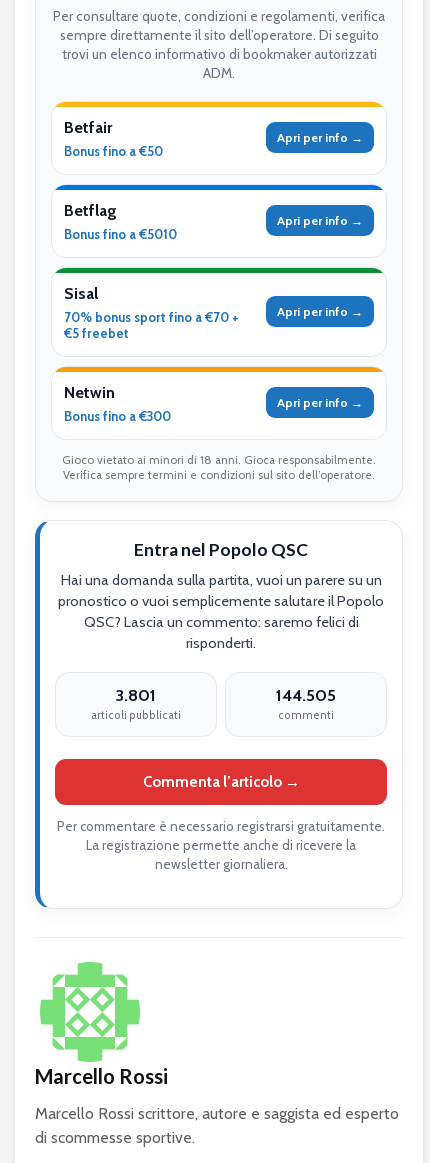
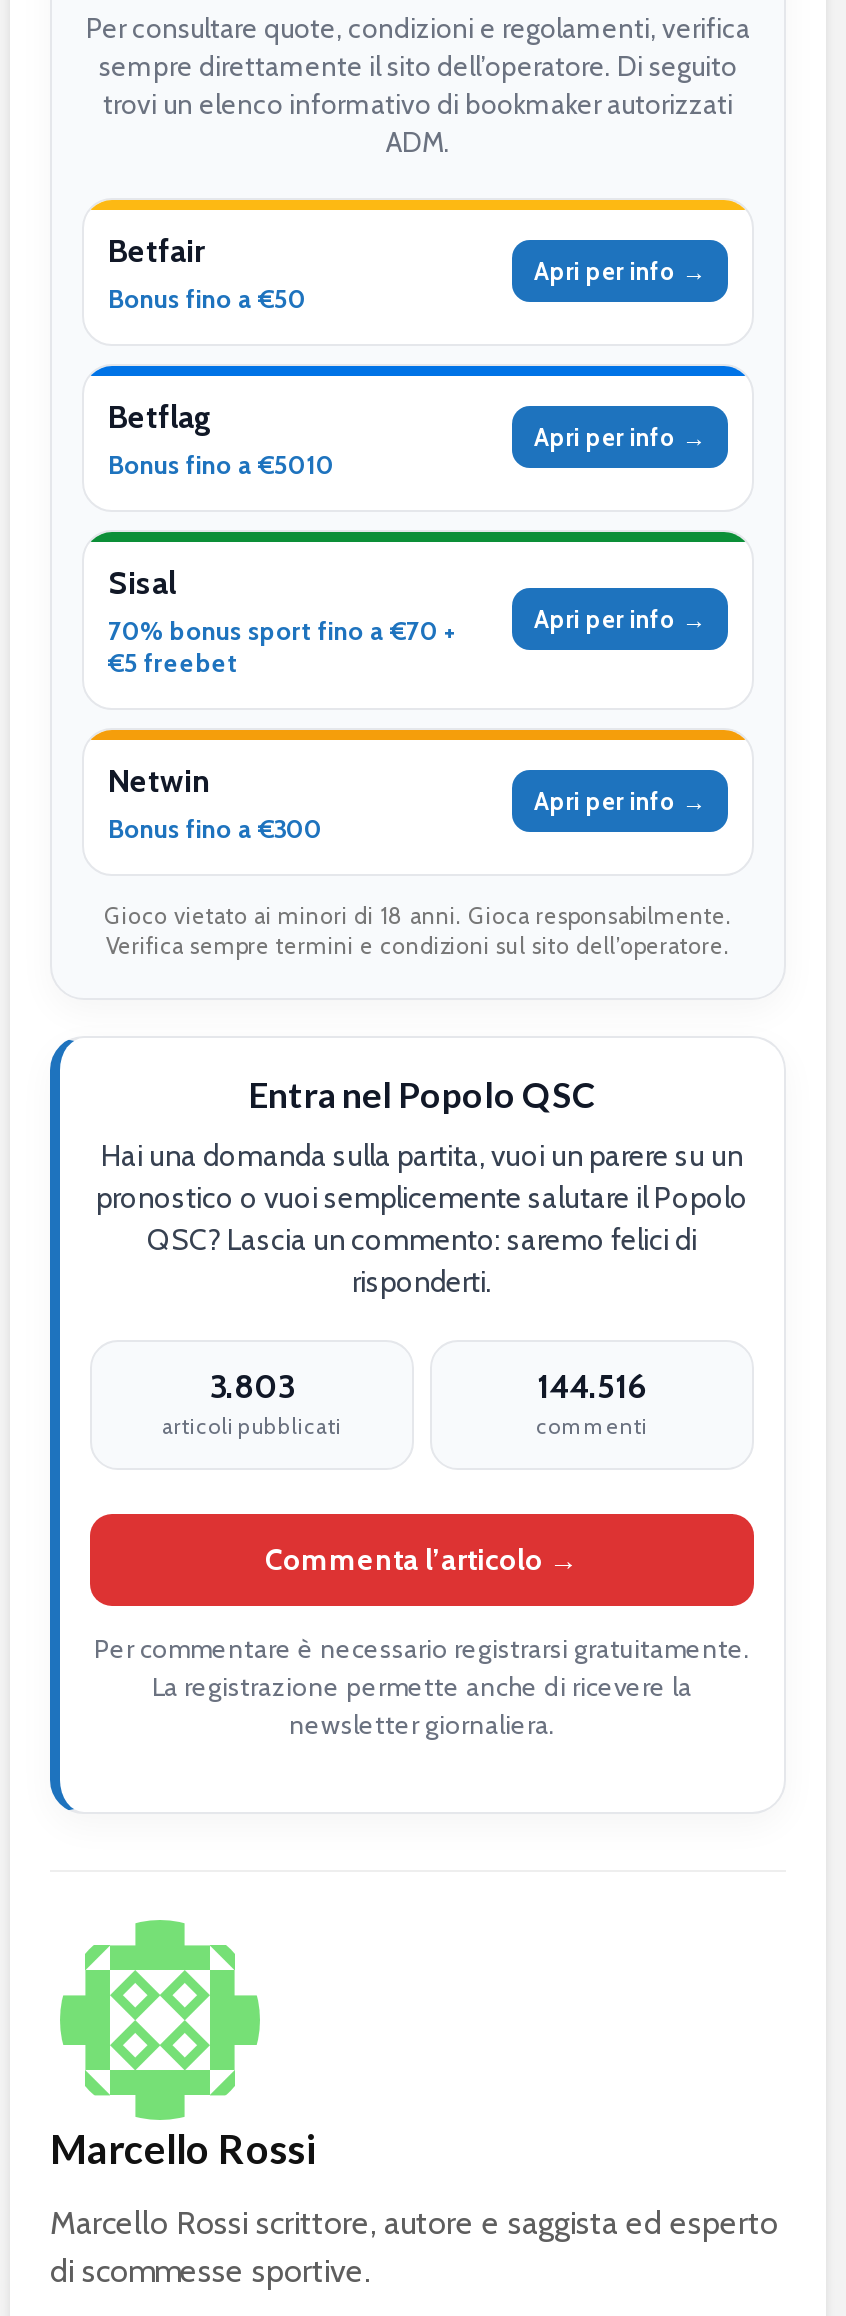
[116,685,156,705] 3.801 -> [210,1366,294,1406] 3.803
[276,685,336,705] 144.505 -> [537,1366,647,1406] 144.516

